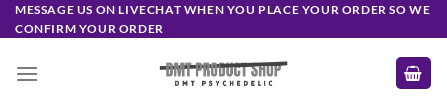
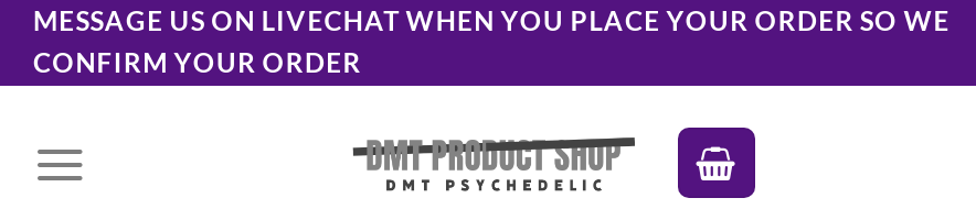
[395,56,432,90] [image] -> none
none -> [676,125,757,200] [image]

